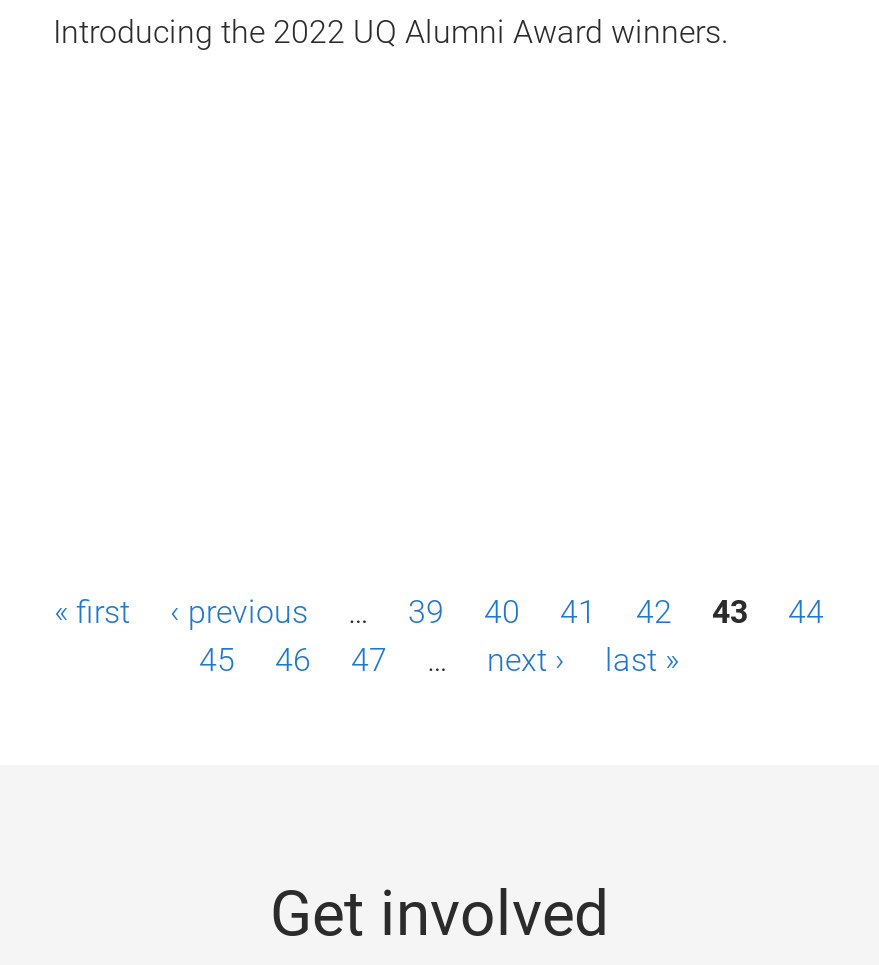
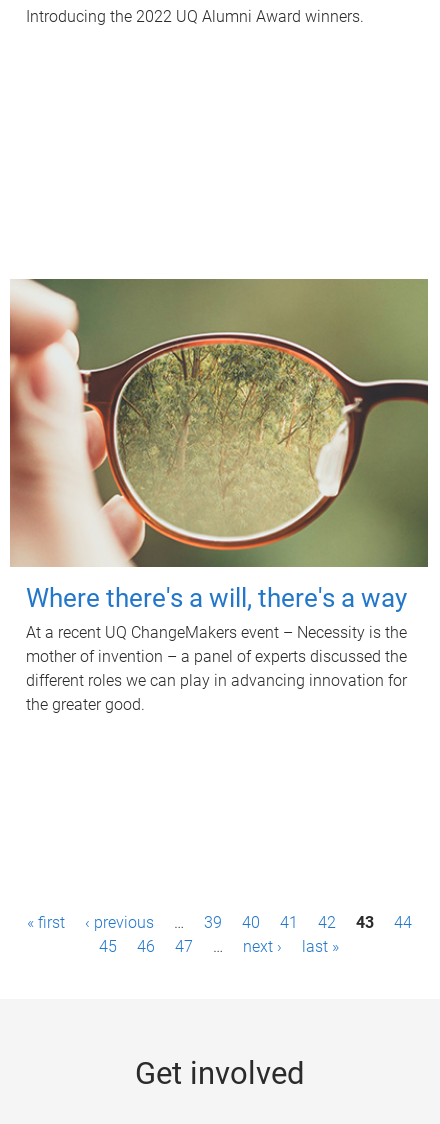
none -> [9,278,429,714] [image] | Where there's a will, there's a way | At a recent UQ ChangeMakers event – Necessity is the | mother of invention – a panel of experts discussed the | different roles we can play in advancing innovation for | the greater good.

